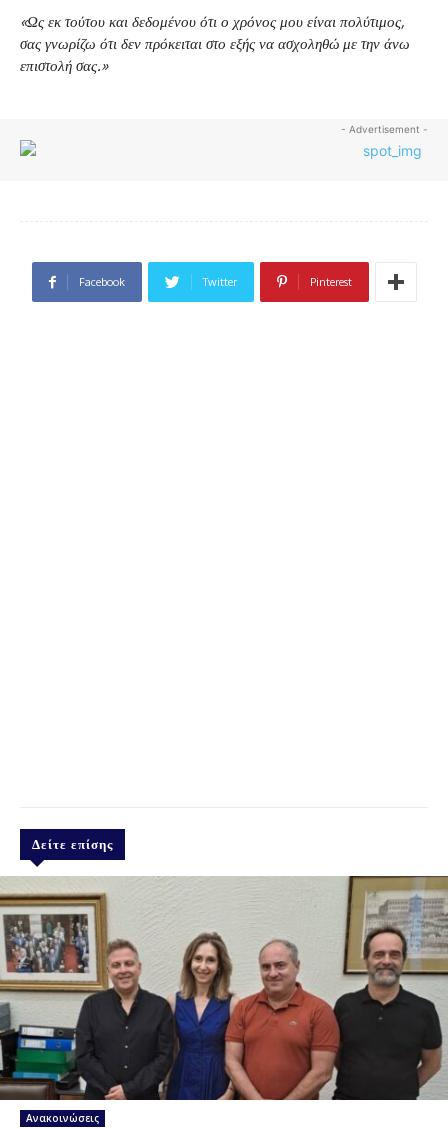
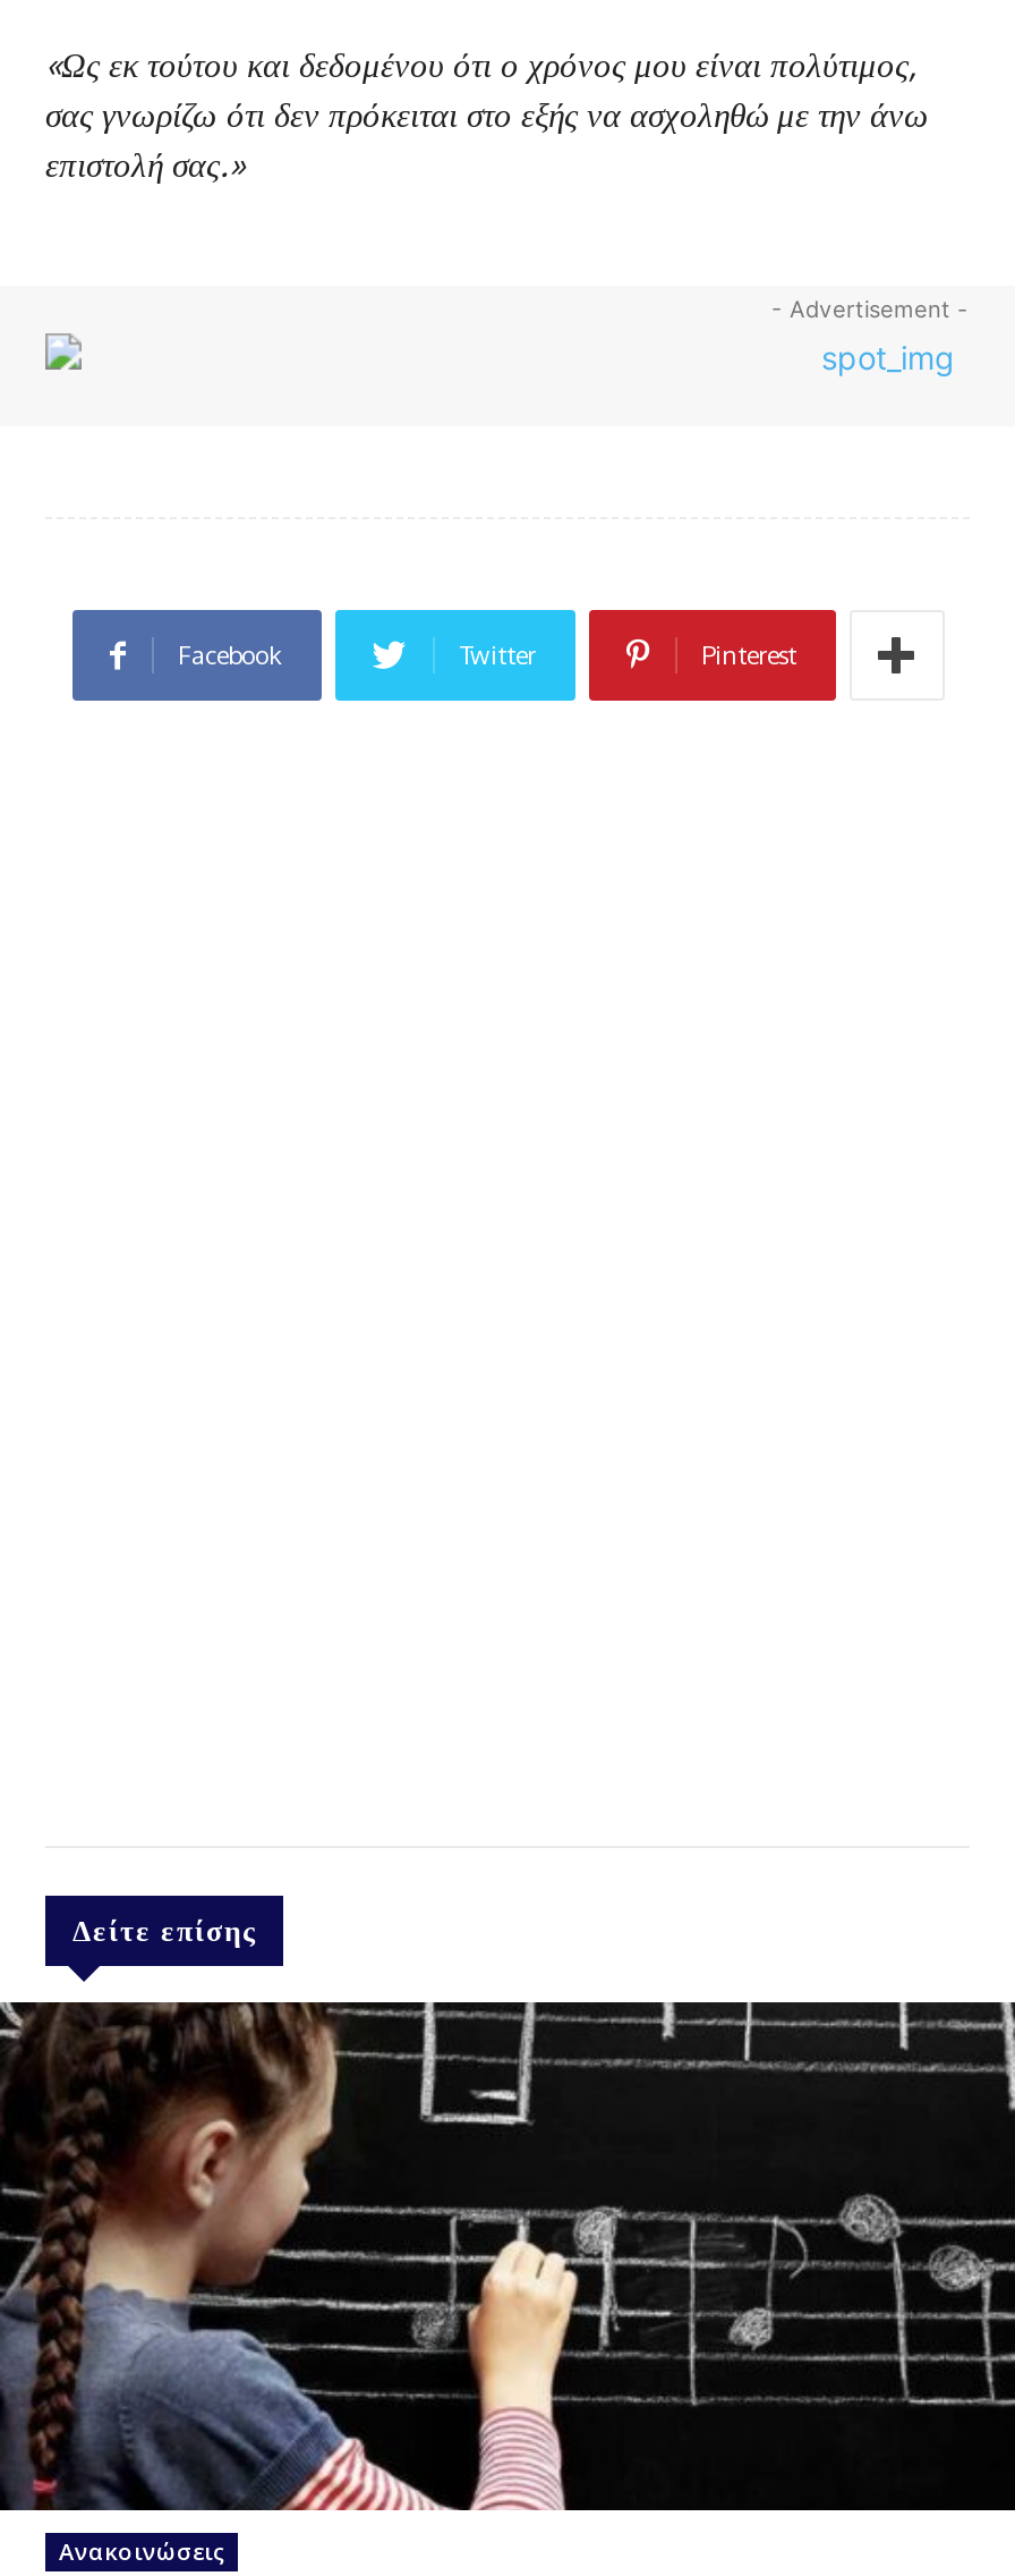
[3,876,445,1101] [image] -> [7,2000,1008,2513] [image]

